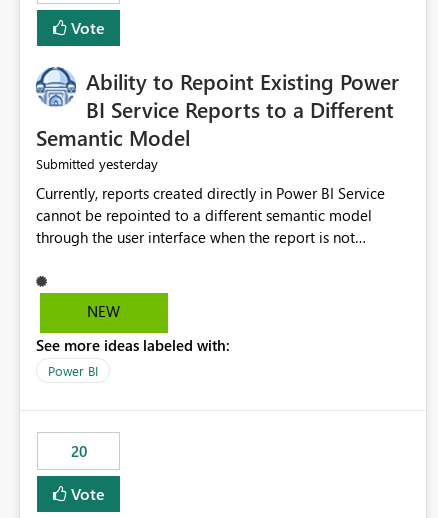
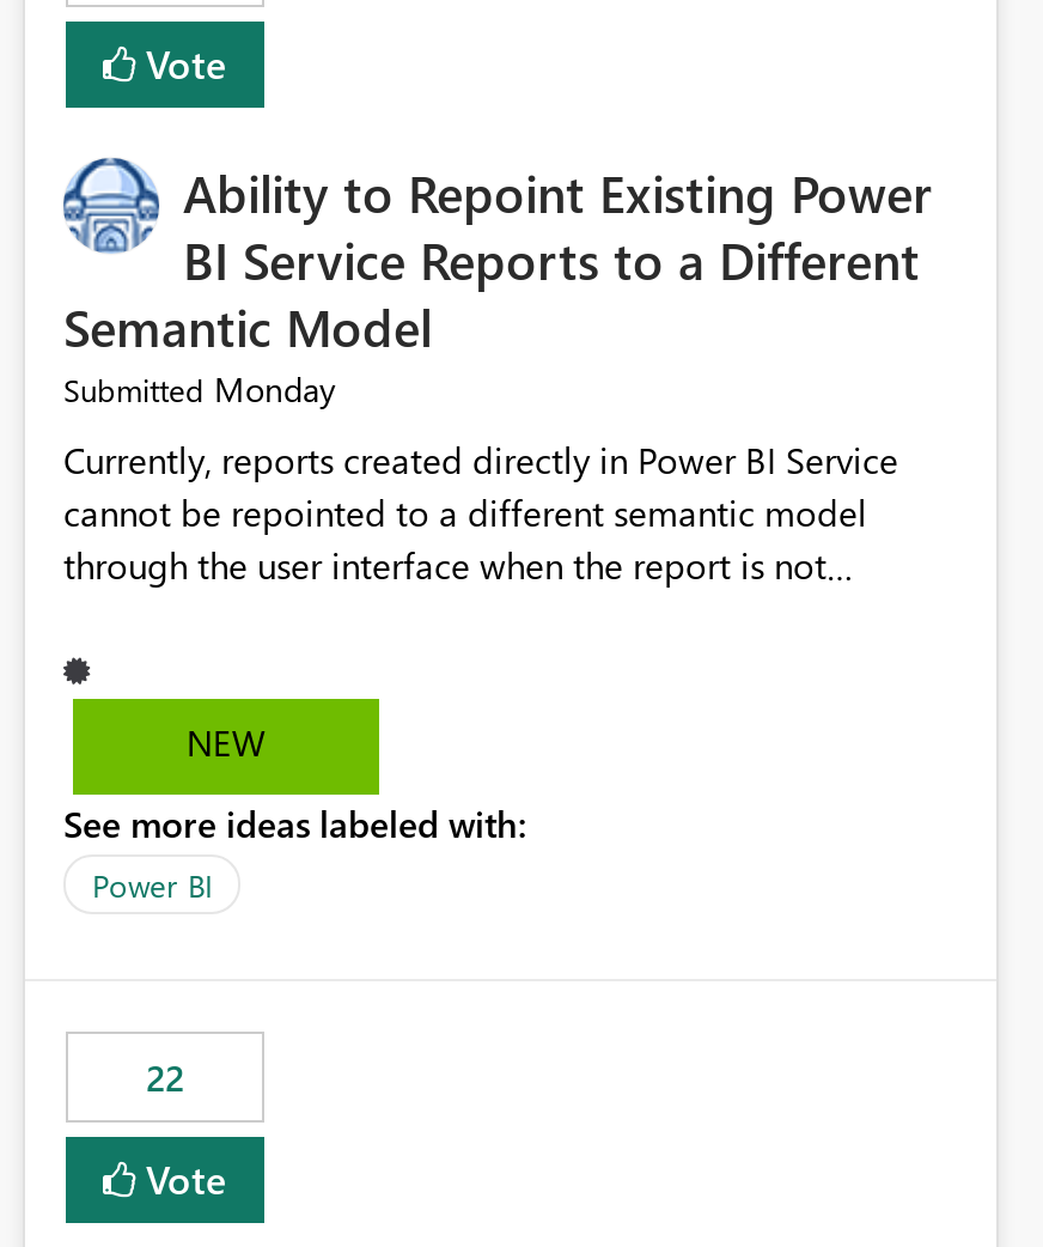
[36,154,158,173] Submitted yesterday -> [63,367,336,413] Submitted Monday
[70,441,86,461] 20 -> [146,1054,184,1102] 22

